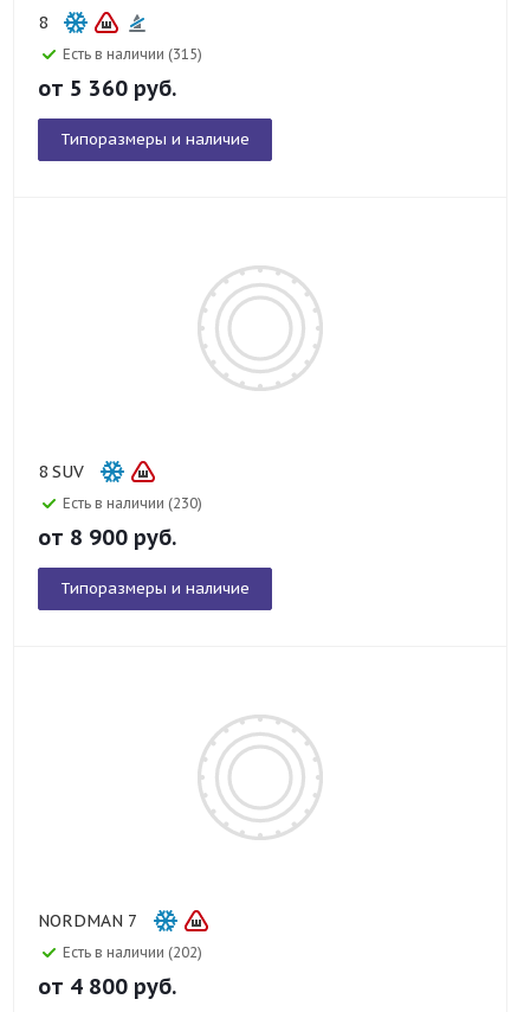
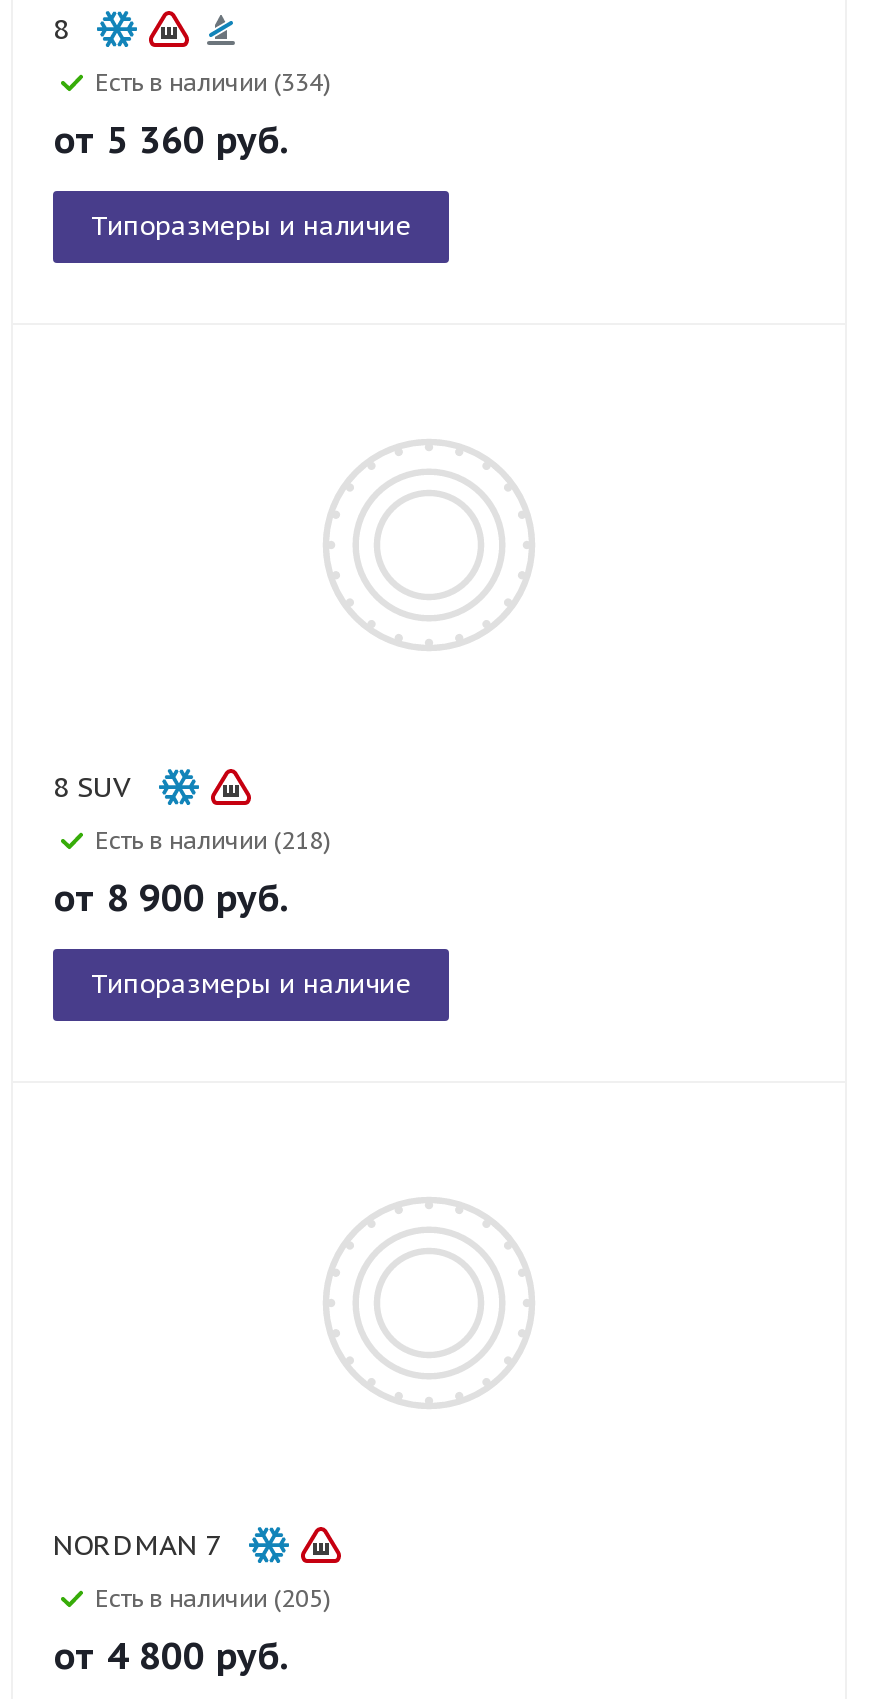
[63,44,202,62] Есть в наличии (315) -> [95,66,331,96] Есть в наличии (334)
[63,494,202,511] Есть в наличии (230) -> [95,824,331,854] Есть в наличии (218)
[63,943,202,960] Есть в наличии (202) -> [95,1582,331,1612] Есть в наличии (205)

